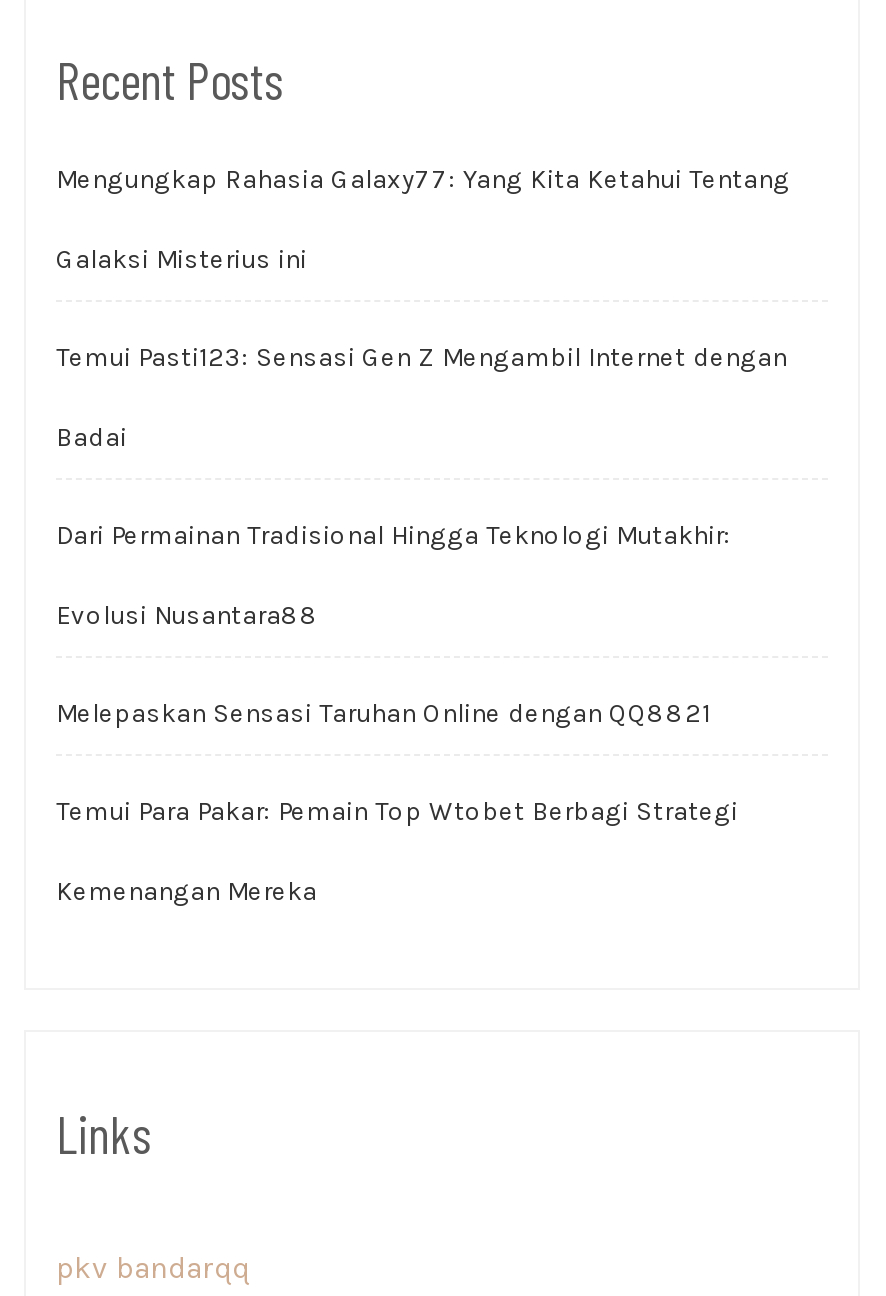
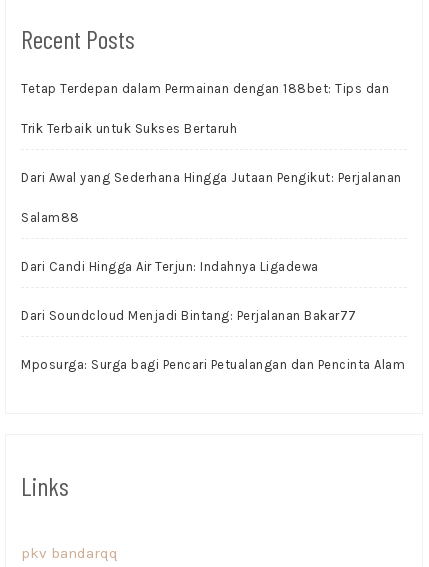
[56,164,790,906] Mengungkap Rahasia Galaxy77: Yang Kita Ketahui Tentang | Galaksi Misterius ini | Temui Pasti123: Sensasi Gen Z Mengambil Internet dengan | Badai | Dari Permainan Tradisional Hingga Teknologi Mutakhir: | Evolusi Nusantara88 | Melepaskan Sensasi Taruhan Online dengan QQ8821 | Temui Para Pakar: Pemain Top Wtobet Berbagi Strategi | Kemenangan Mereka -> [21,81,405,372] Tetap Terdepan dalam Permainan dengan 188bet: Tips dan | Trik Terbaik untuk Sukses Bertaruh | Dari Awal yang Sederhana Hingga Jutaan Pengikut: Perjalanan | Salam88 | Dari Candi Hingga Air Terjun: Indahnya Ligadewa | Dari Soundcloud Menjadi Bintang: Perjalanan Bakar77 | Mposurga: Surga bagi Pencari Petualangan dan Pencinta Alam

